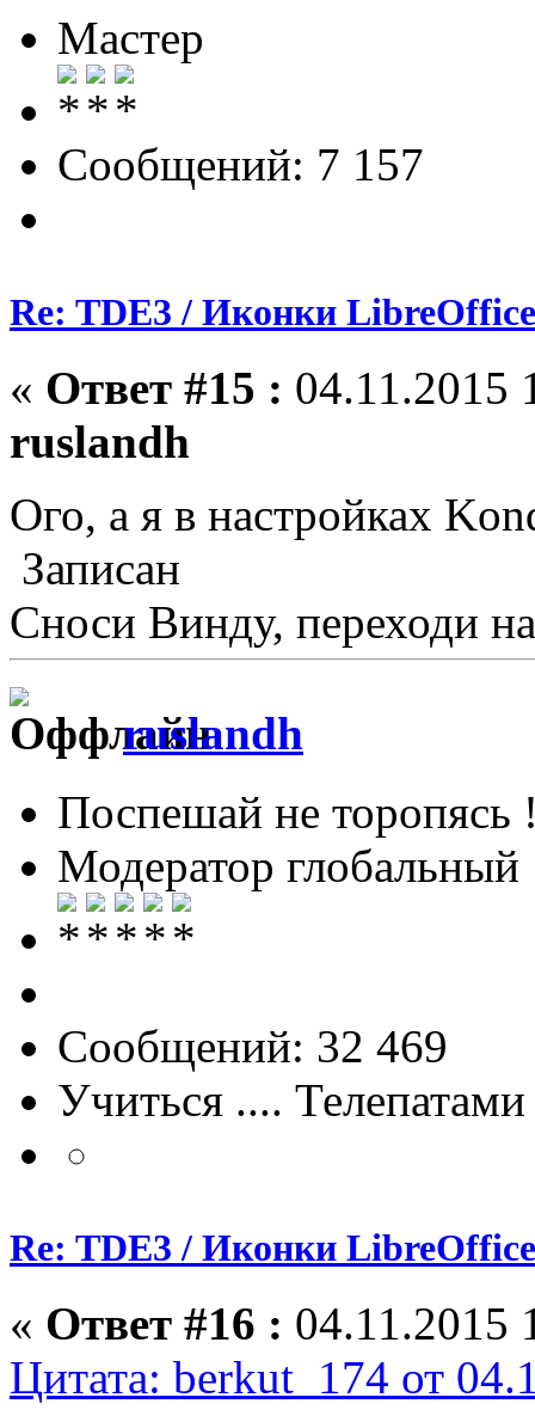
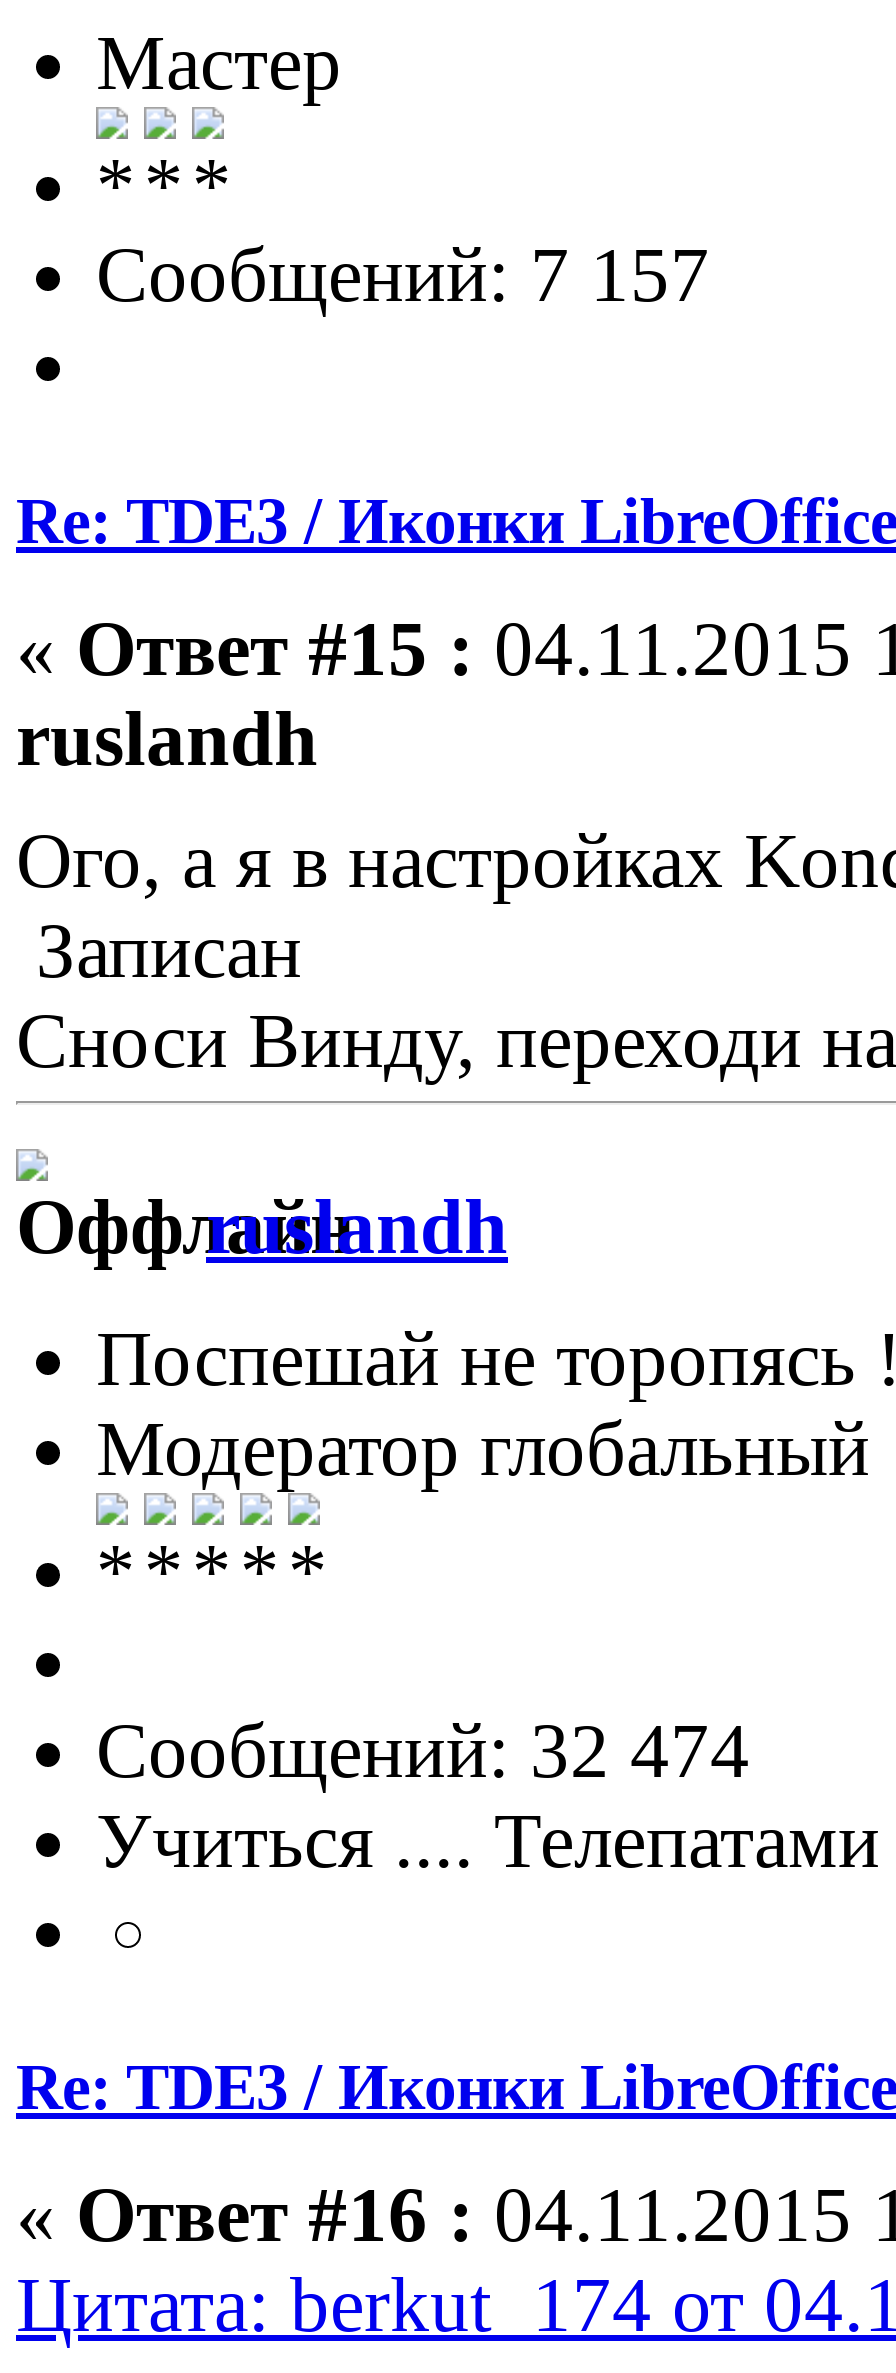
[57,1020,448,1072] Сообщений: 32 469 -> [96,1707,750,1793] Сообщений: 32 474

